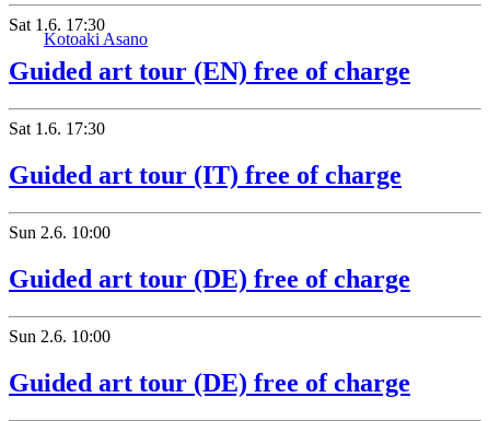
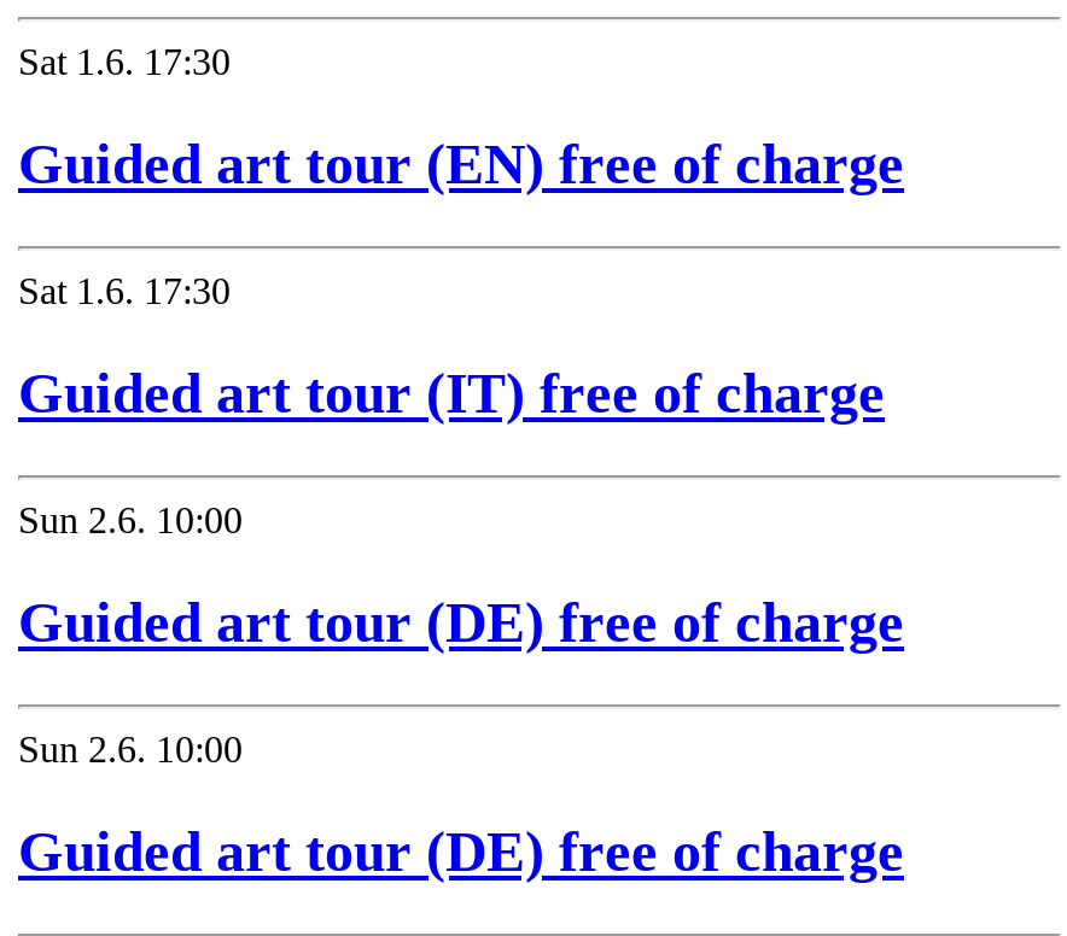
[44,30,148,48] Kotoaki Asano -> none

